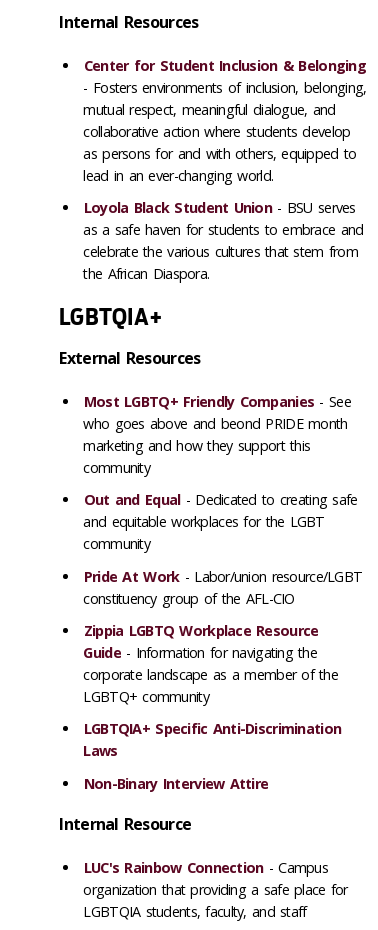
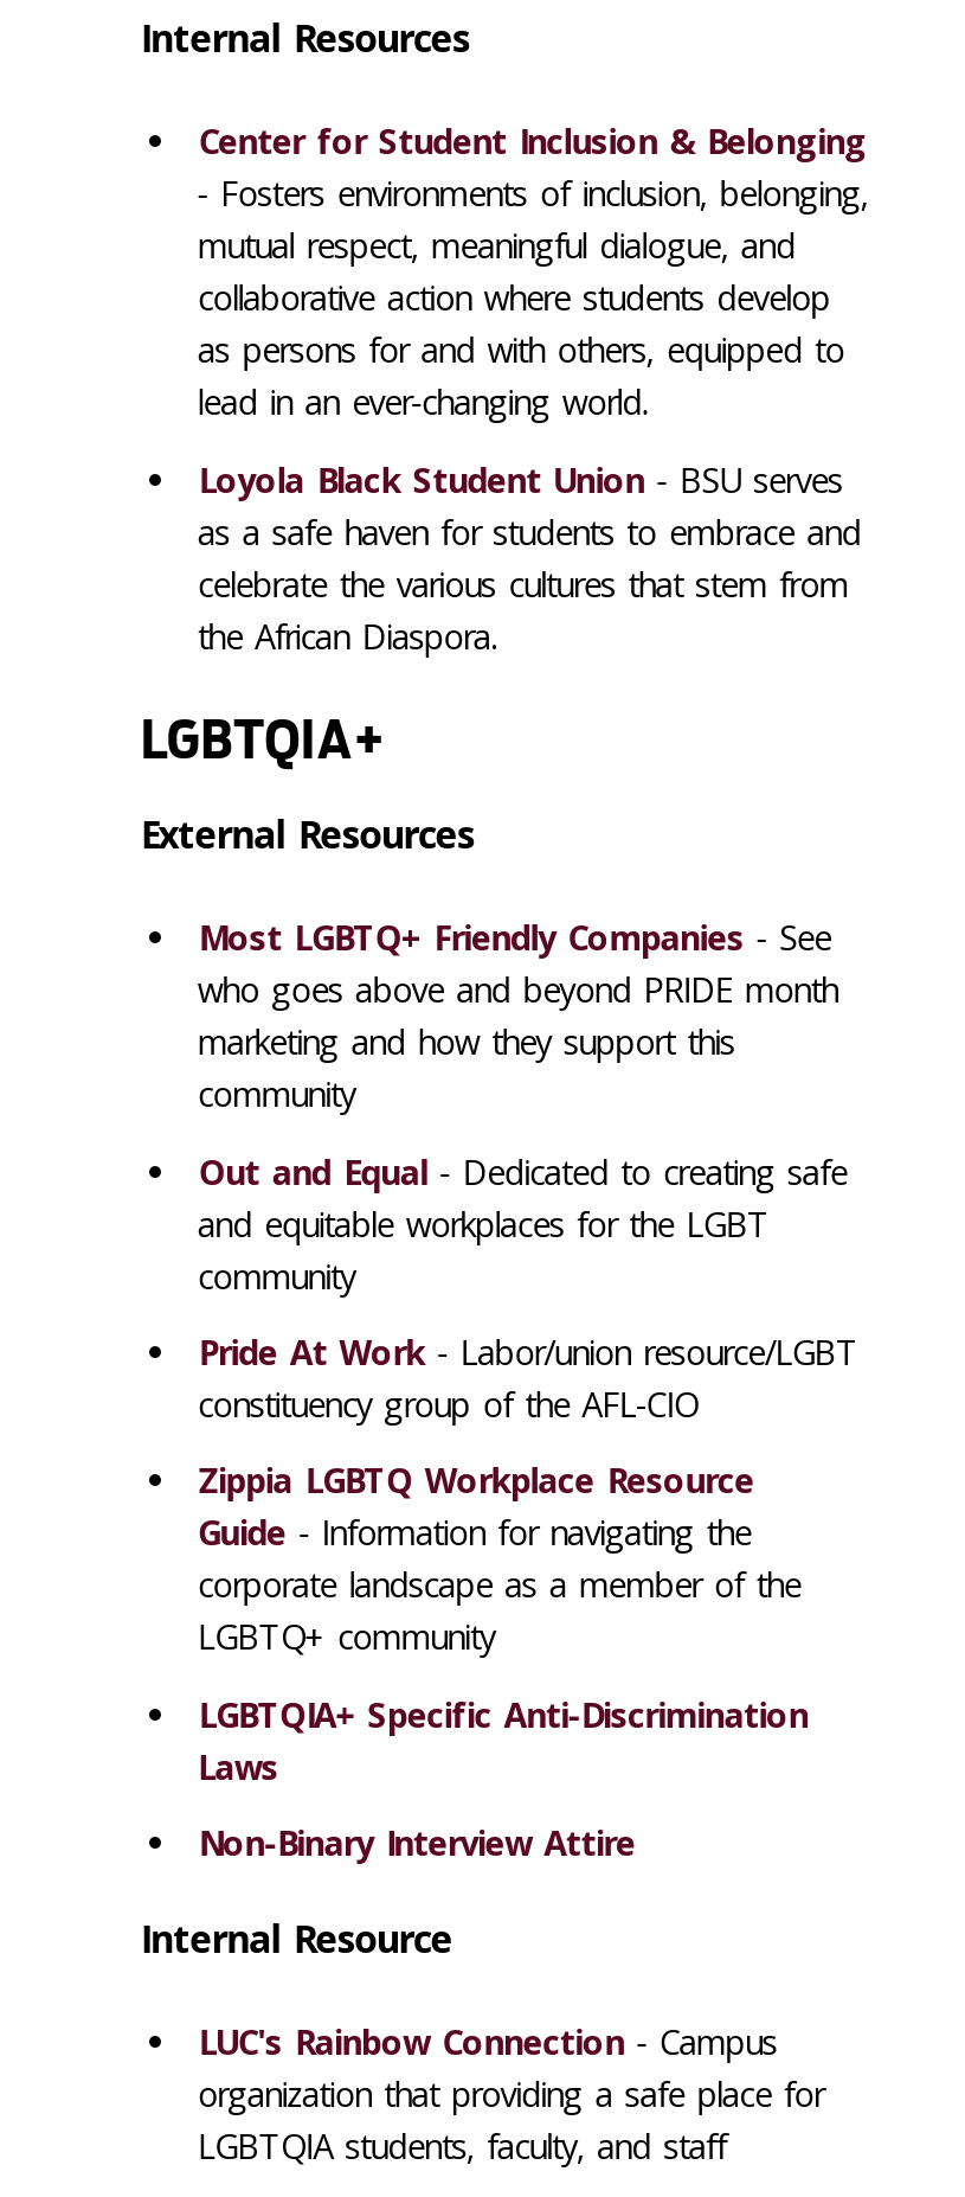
[83,414,347,433] who goes above and beond PRIDE month -> [197,968,838,1013] who goes above and beyond PRIDE month

